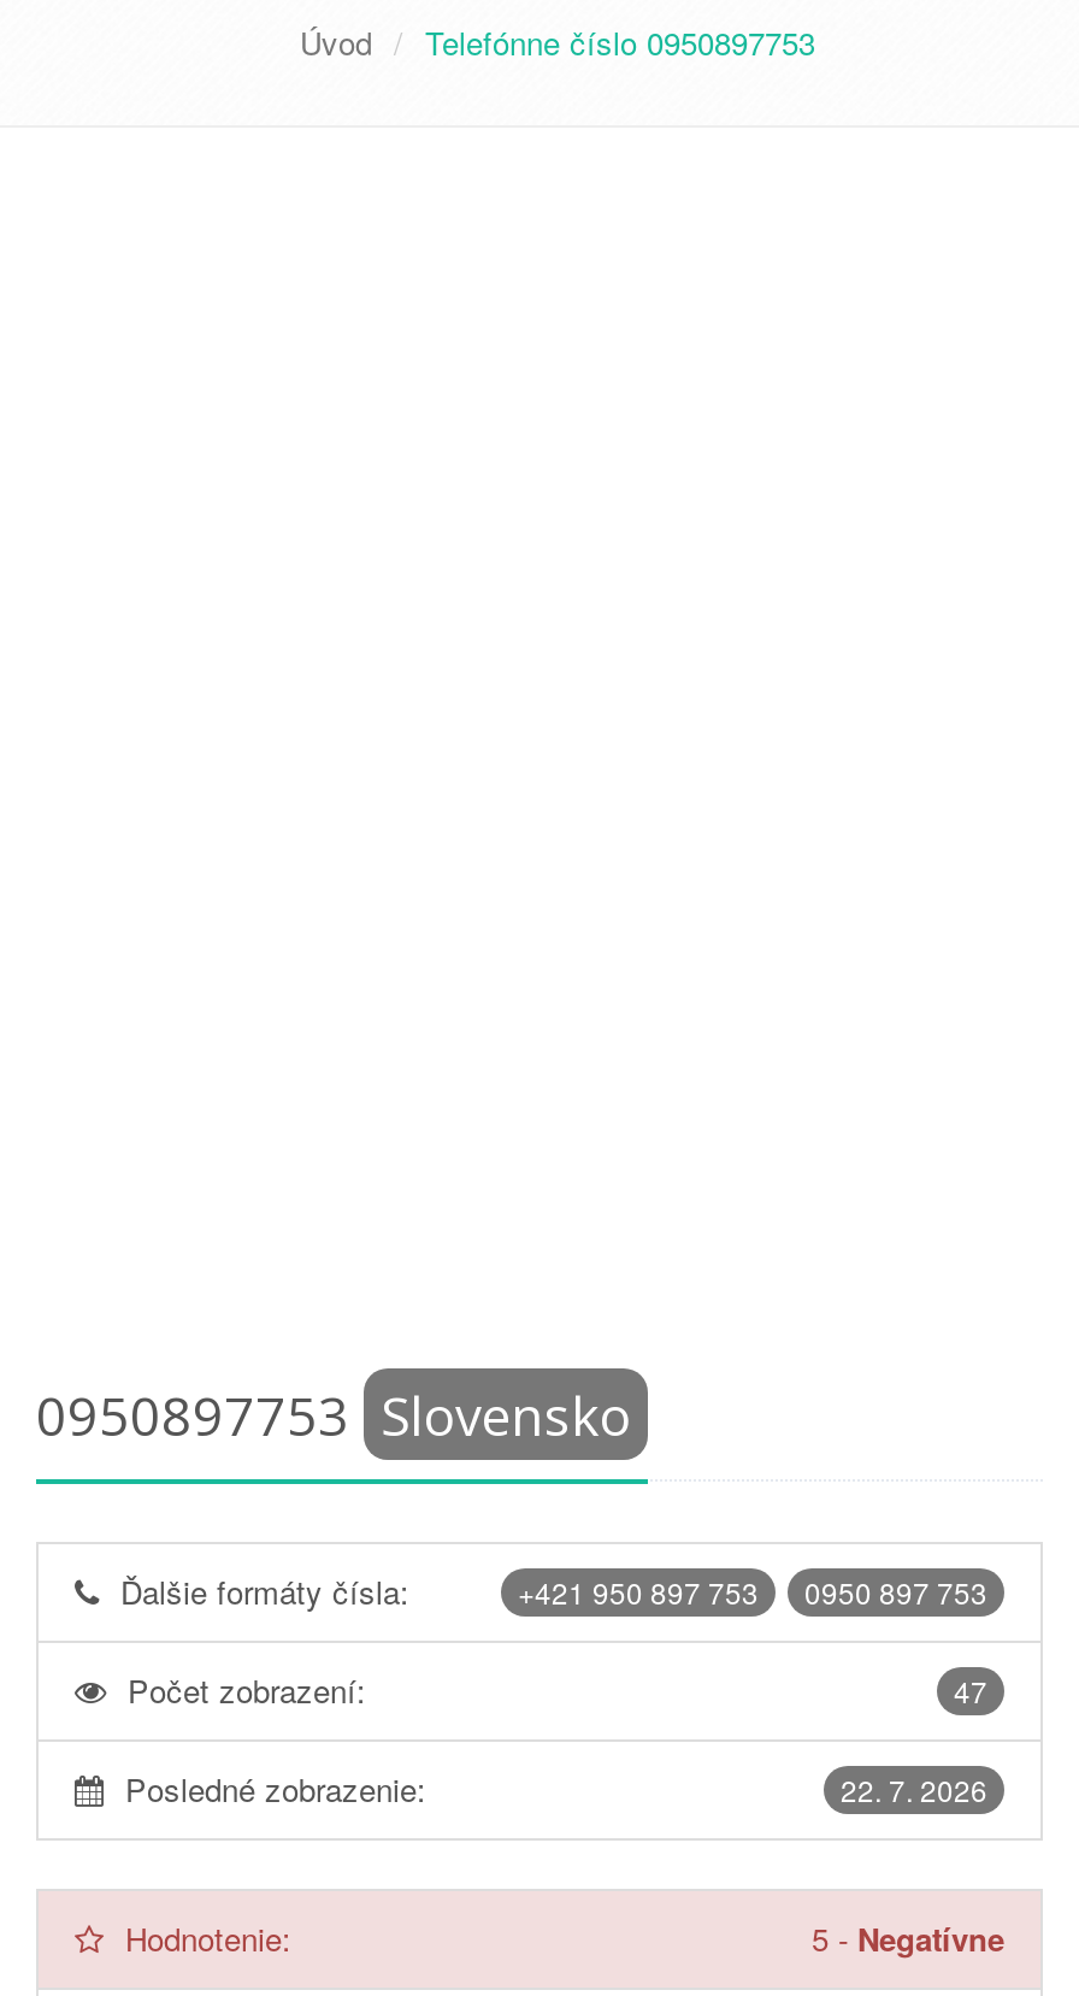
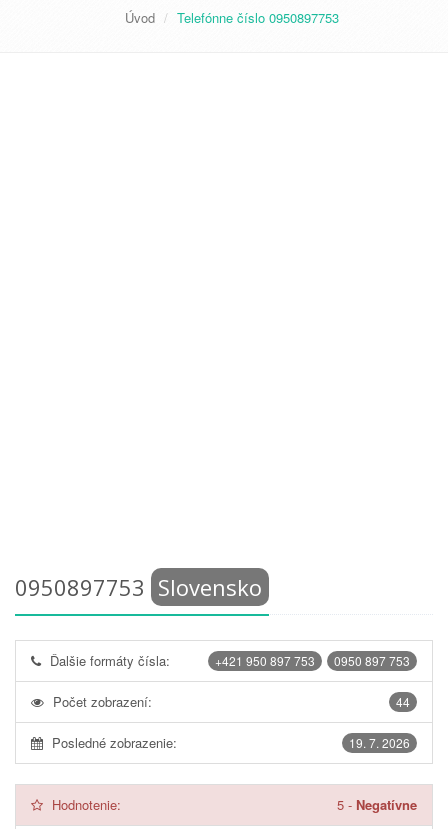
[954,1670,987,1711] 47 -> [396,693,410,710] 44
[841,1768,987,1809] 22. 7. 2026 -> [349,734,410,751] 19. 7. 2026

